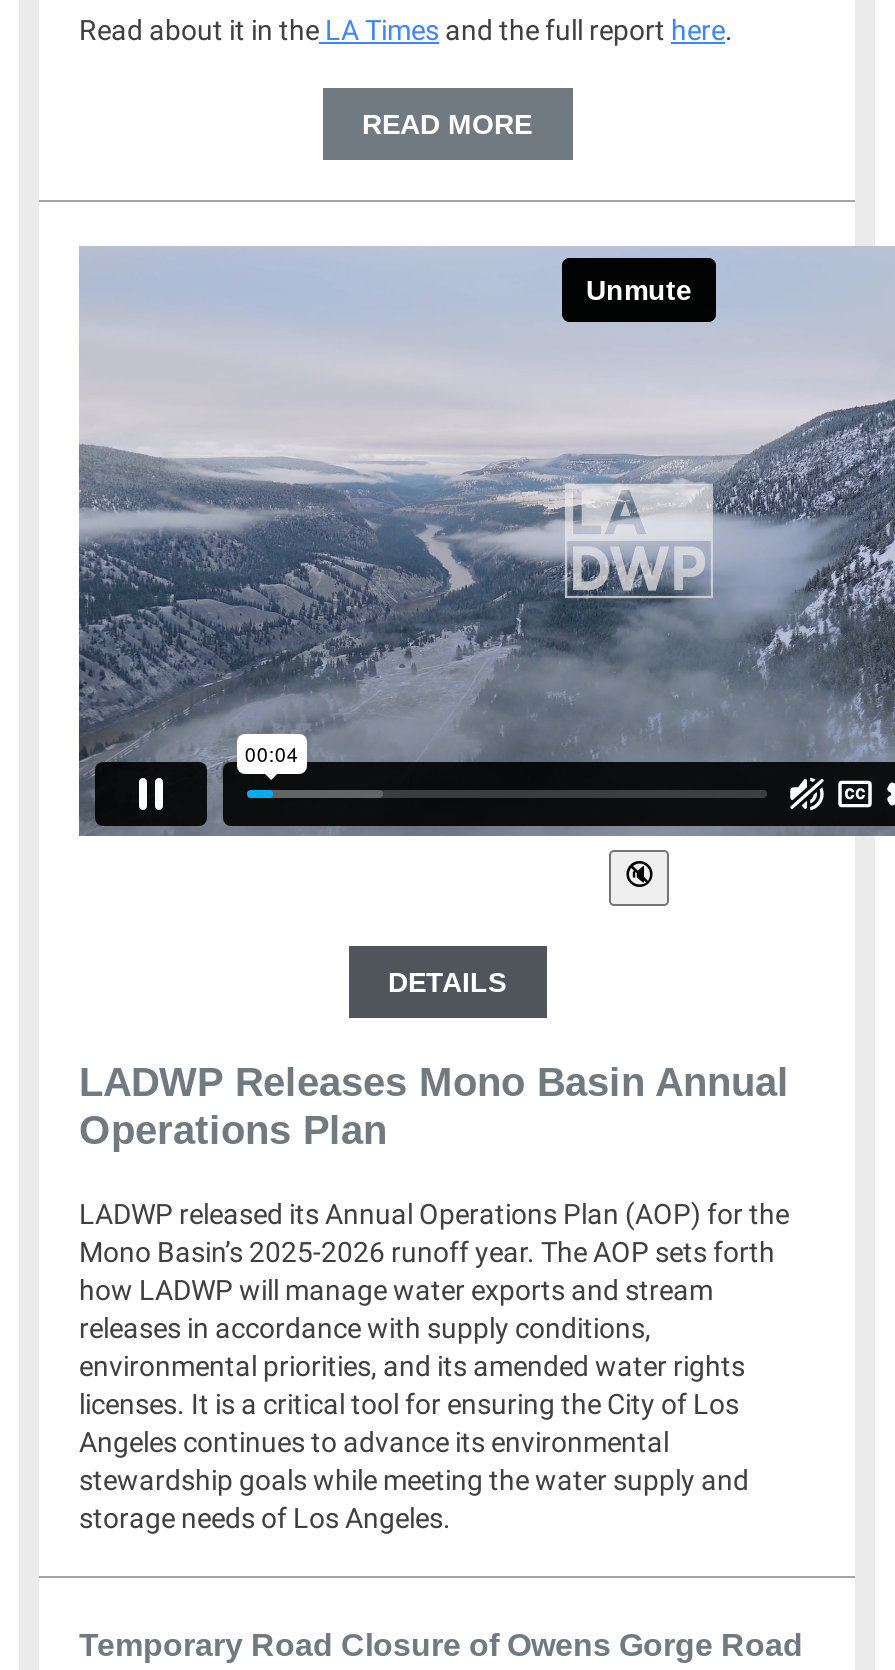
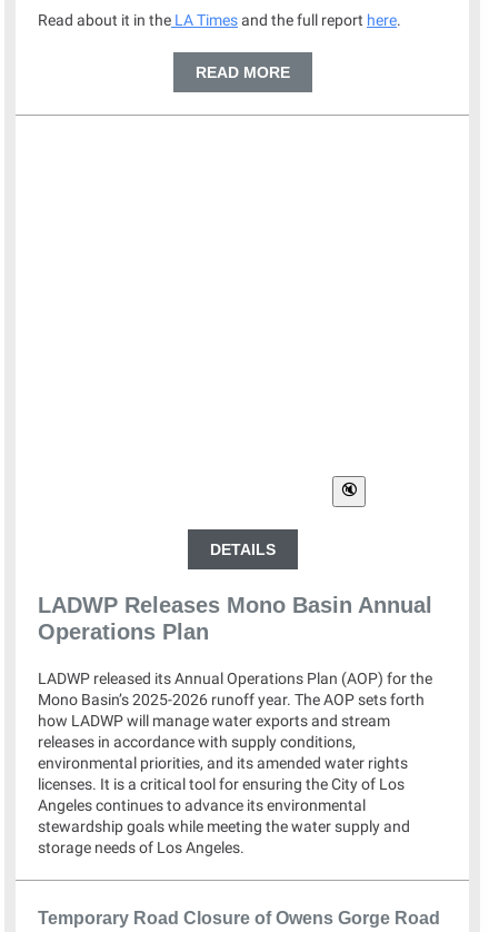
[77,246,889,838] [image] -> none

